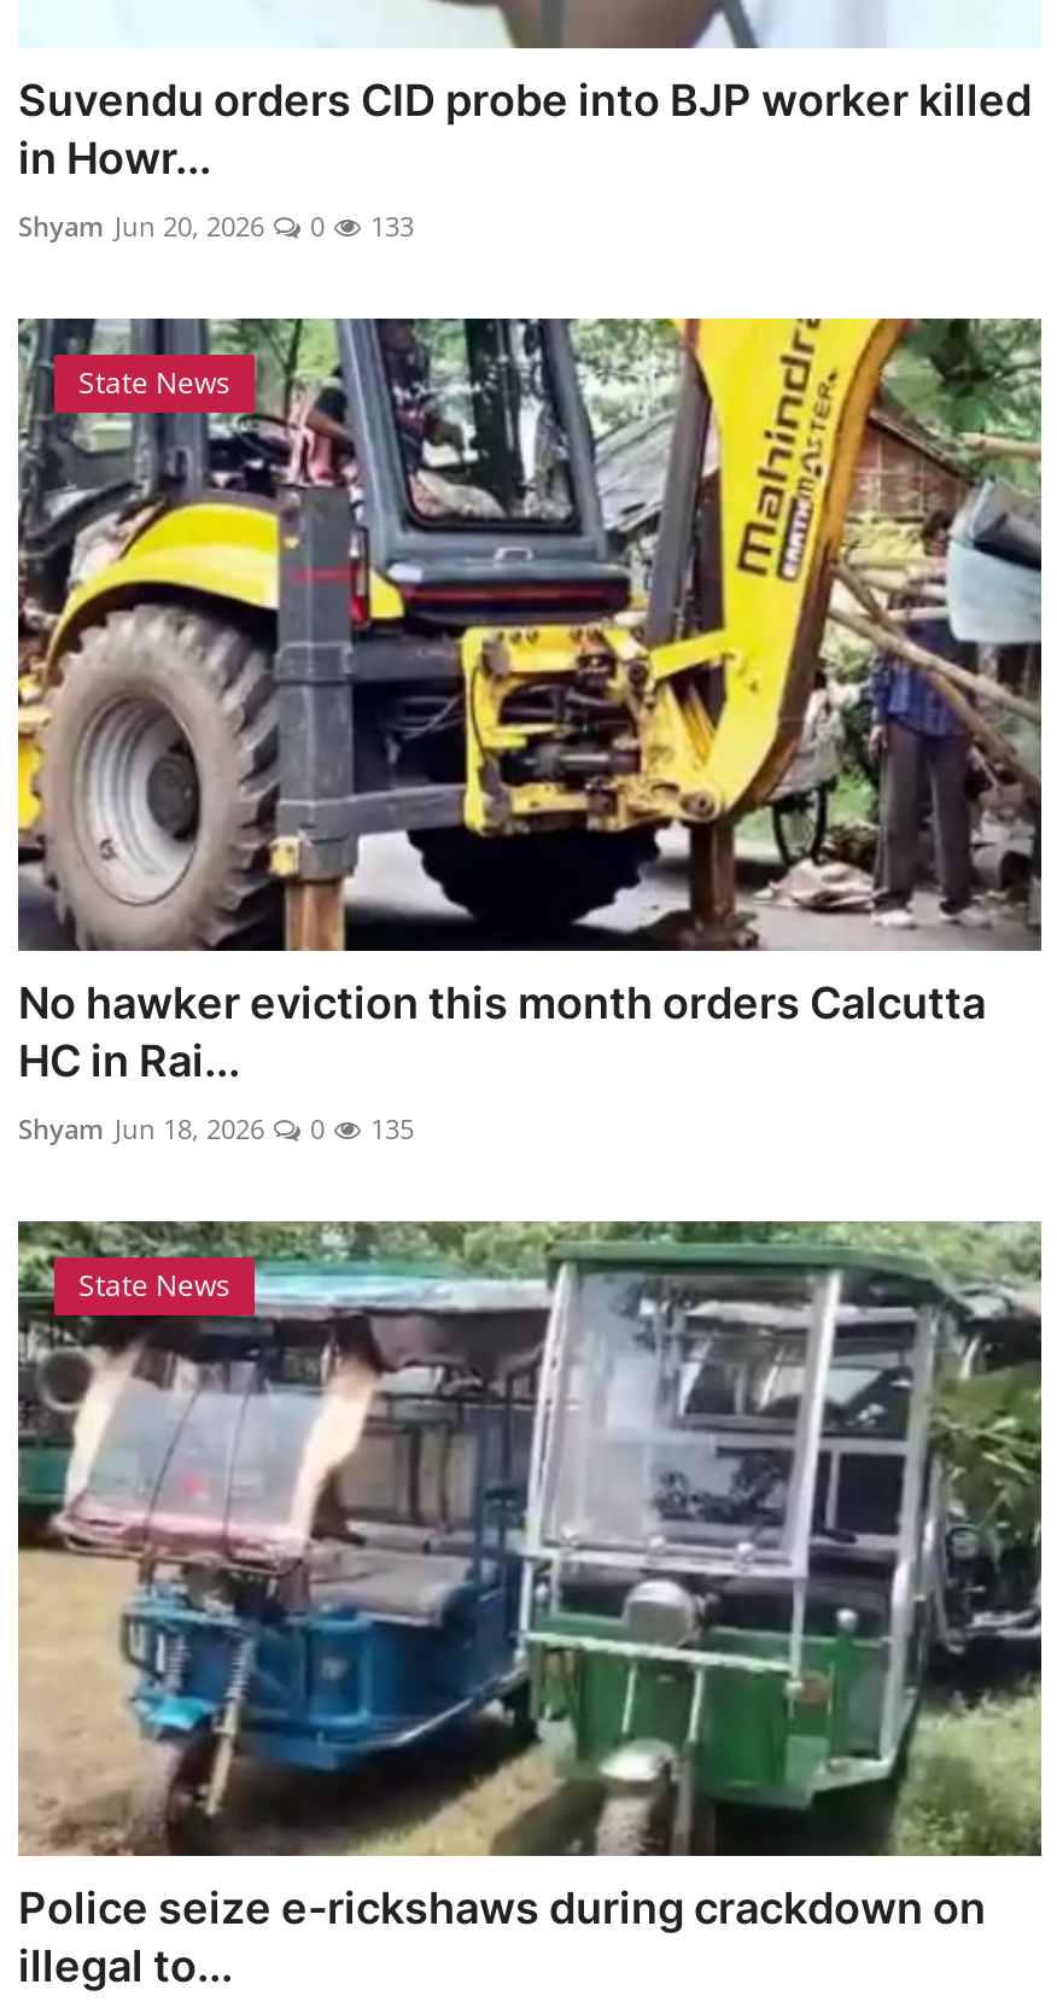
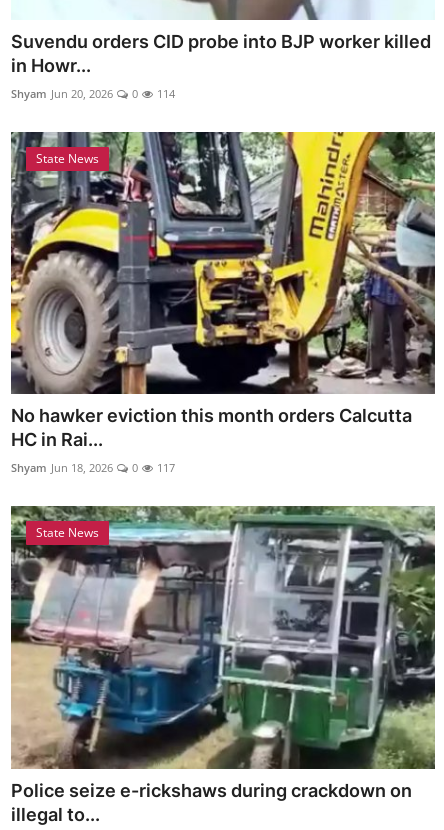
[18,207,414,243] Shyam Jun 20, 2026 0 133 -> [11,86,175,101] Shyam Jun 20, 2026 0 114
[18,1111,414,1147] Shyam Jun 18, 2026 0 135 -> [11,460,175,475] Shyam Jun 18, 2026 0 117

